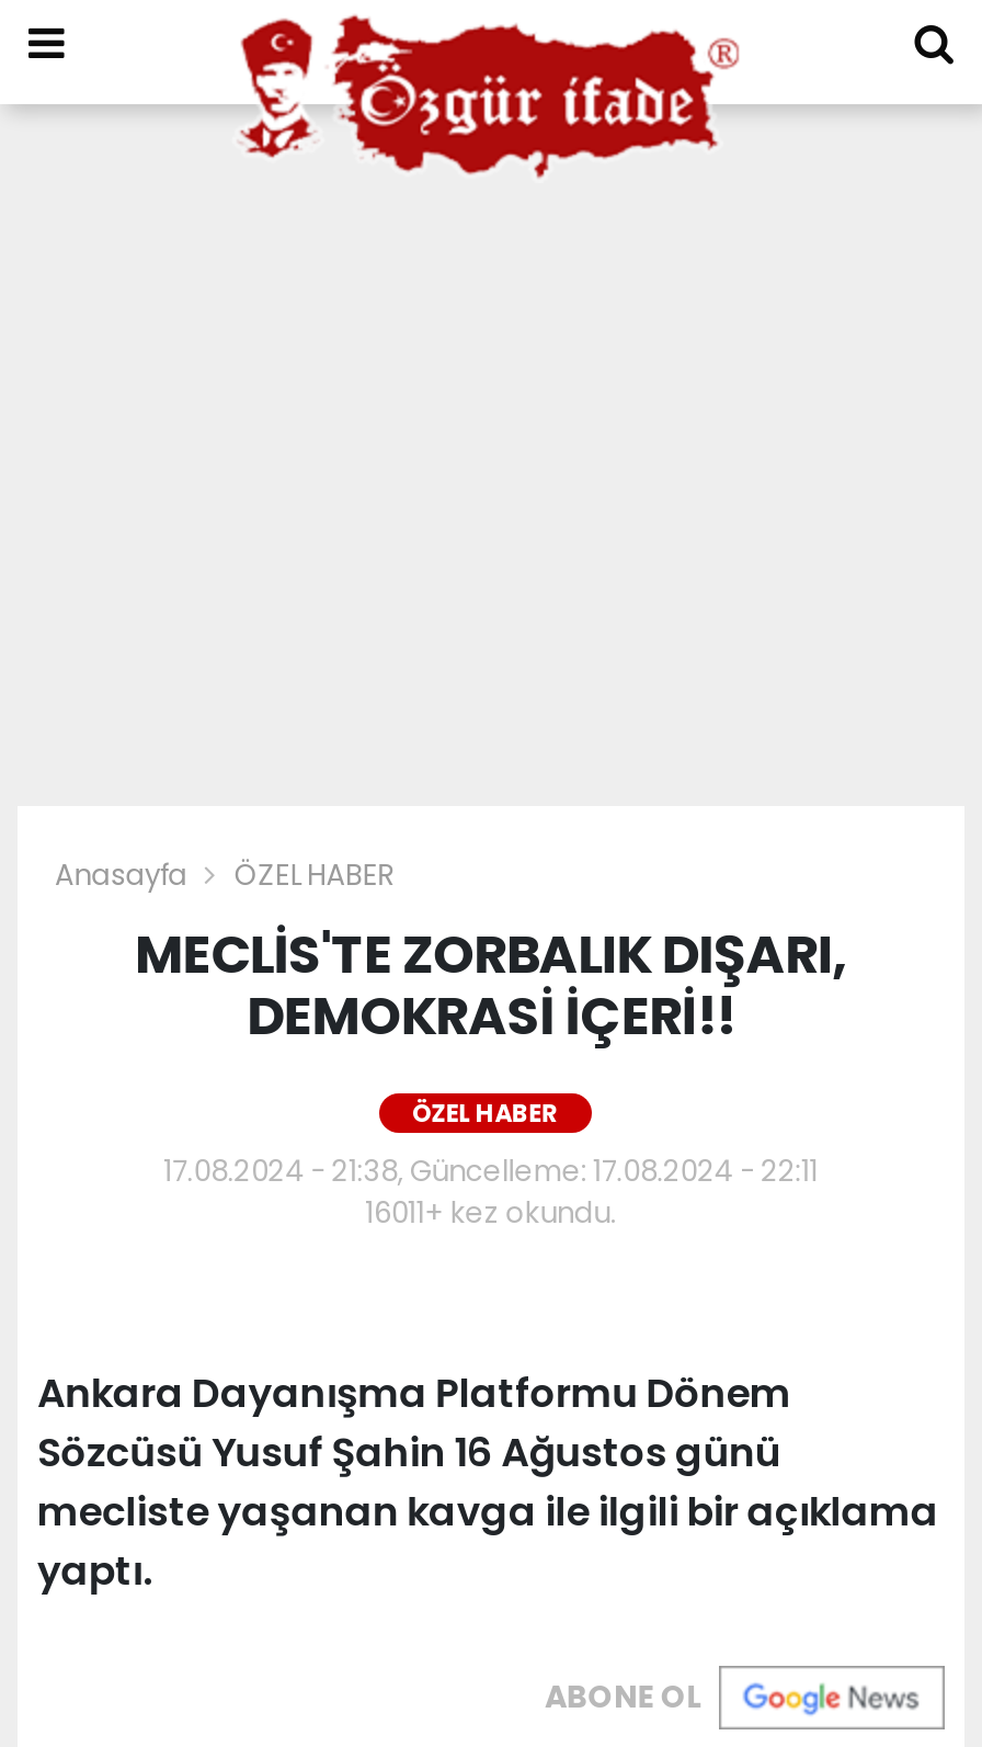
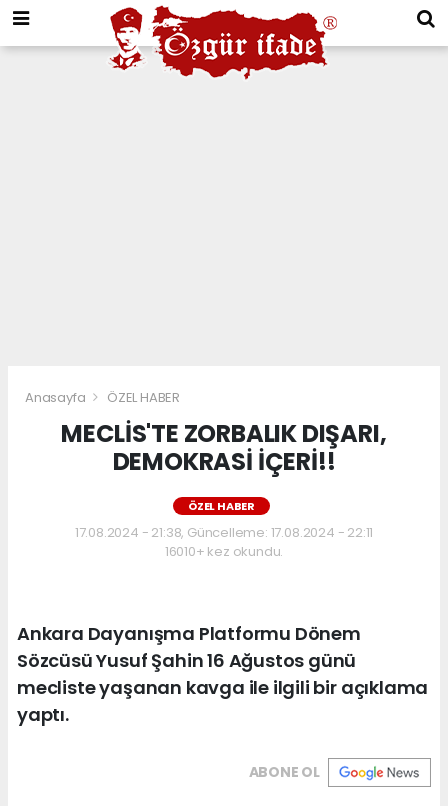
[365,1192,617,1233] 16011+ kez okundu. -> [165,542,283,561] 16010+ kez okundu.

